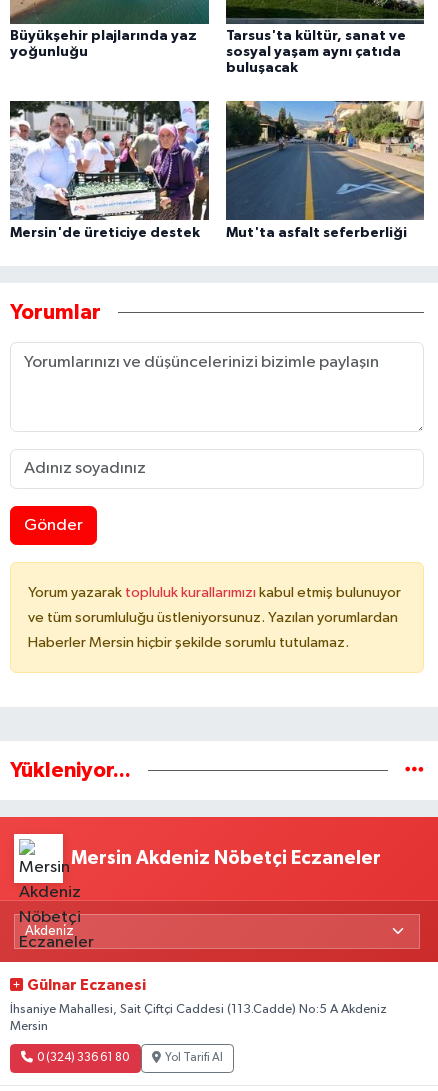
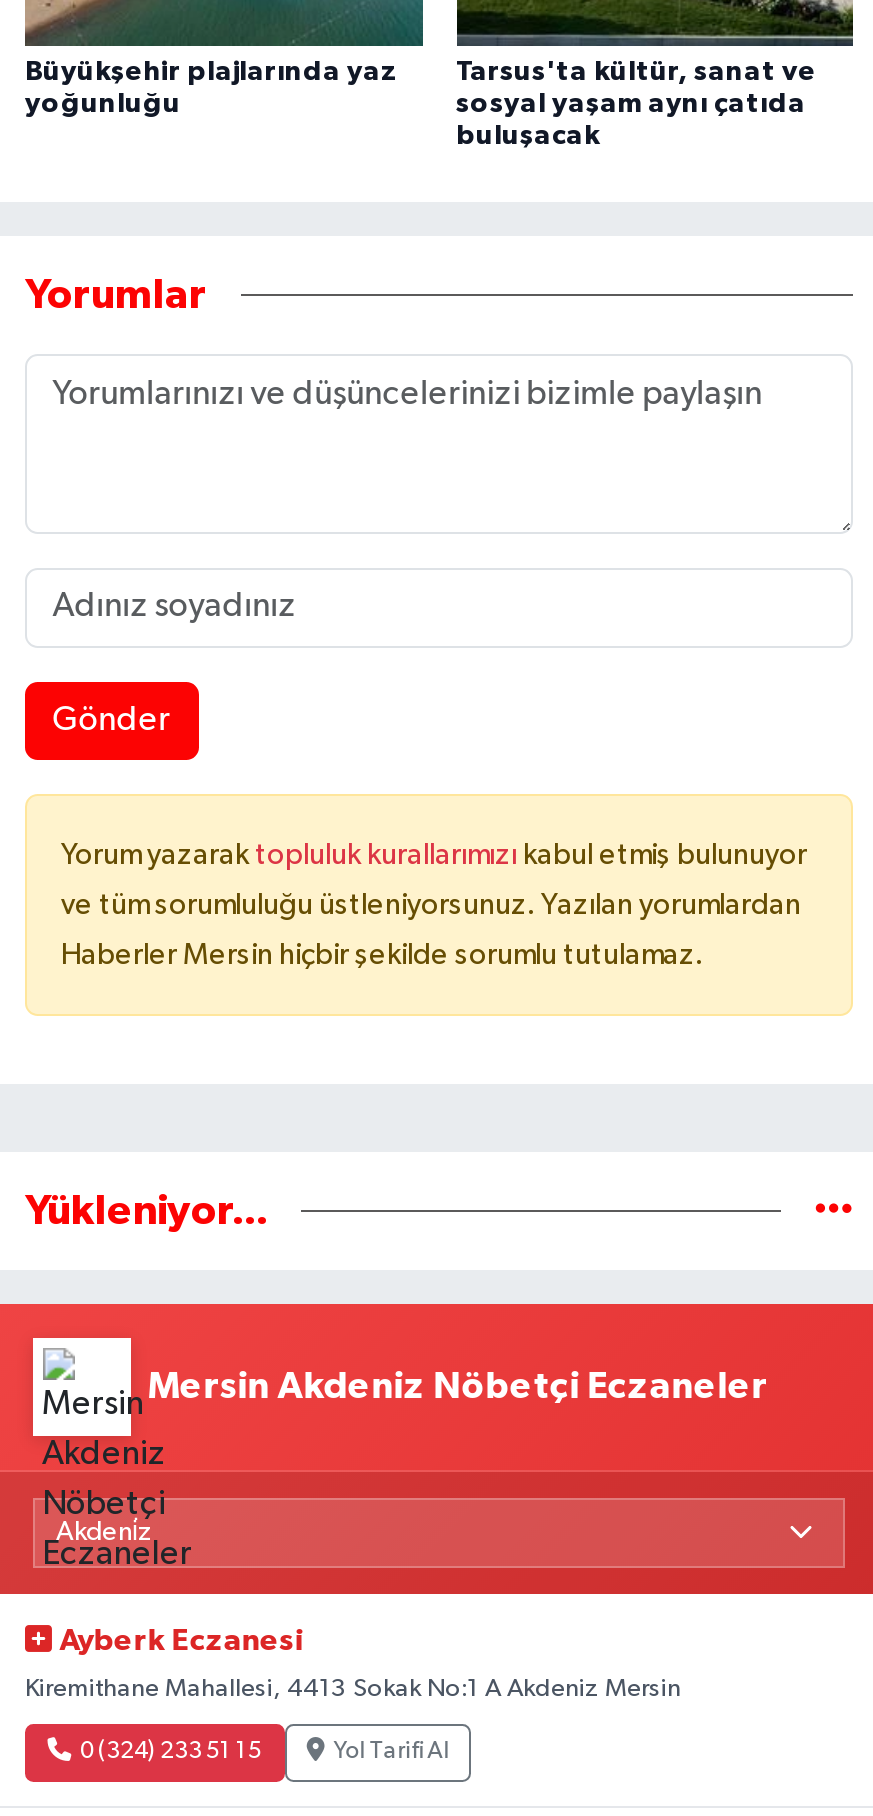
[9,100,406,240] [image] | Mersin'de üreticiye destek | Mut'ta asfalt seferberliği -> none
[225,100,425,221] [image] -> none
[27,978,146,993] Gülnar Eczanesi -> [59,1626,303,1656] Ayberk Eczanesi
[10,1003,387,1033] İhsaniye Mahallesi, Sait Çiftçi Caddesi (113.Cadde) No:5 A Akdeniz | Mersin -> [25,1676,681,1702] Kiremithane Mahallesi, 4413 Sokak No:1 A Akdeniz Mersin
[37,1052,129,1064] 0 (324) 336 61 80 -> [80,1740,262,1764] 0 (324) 233 51 15

